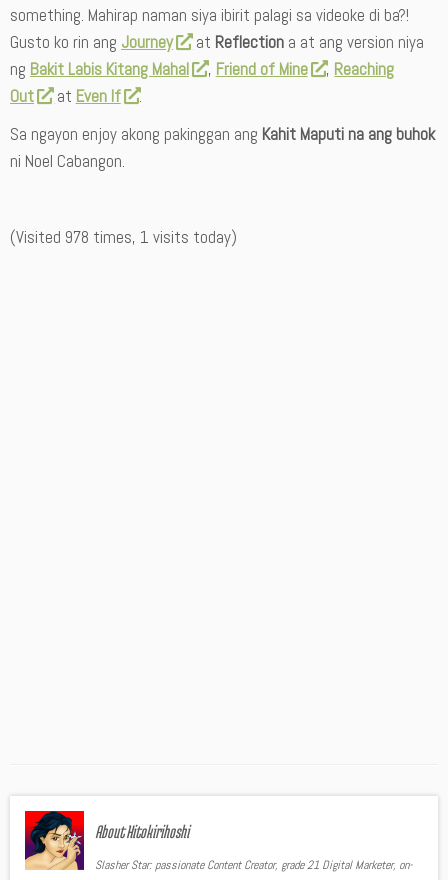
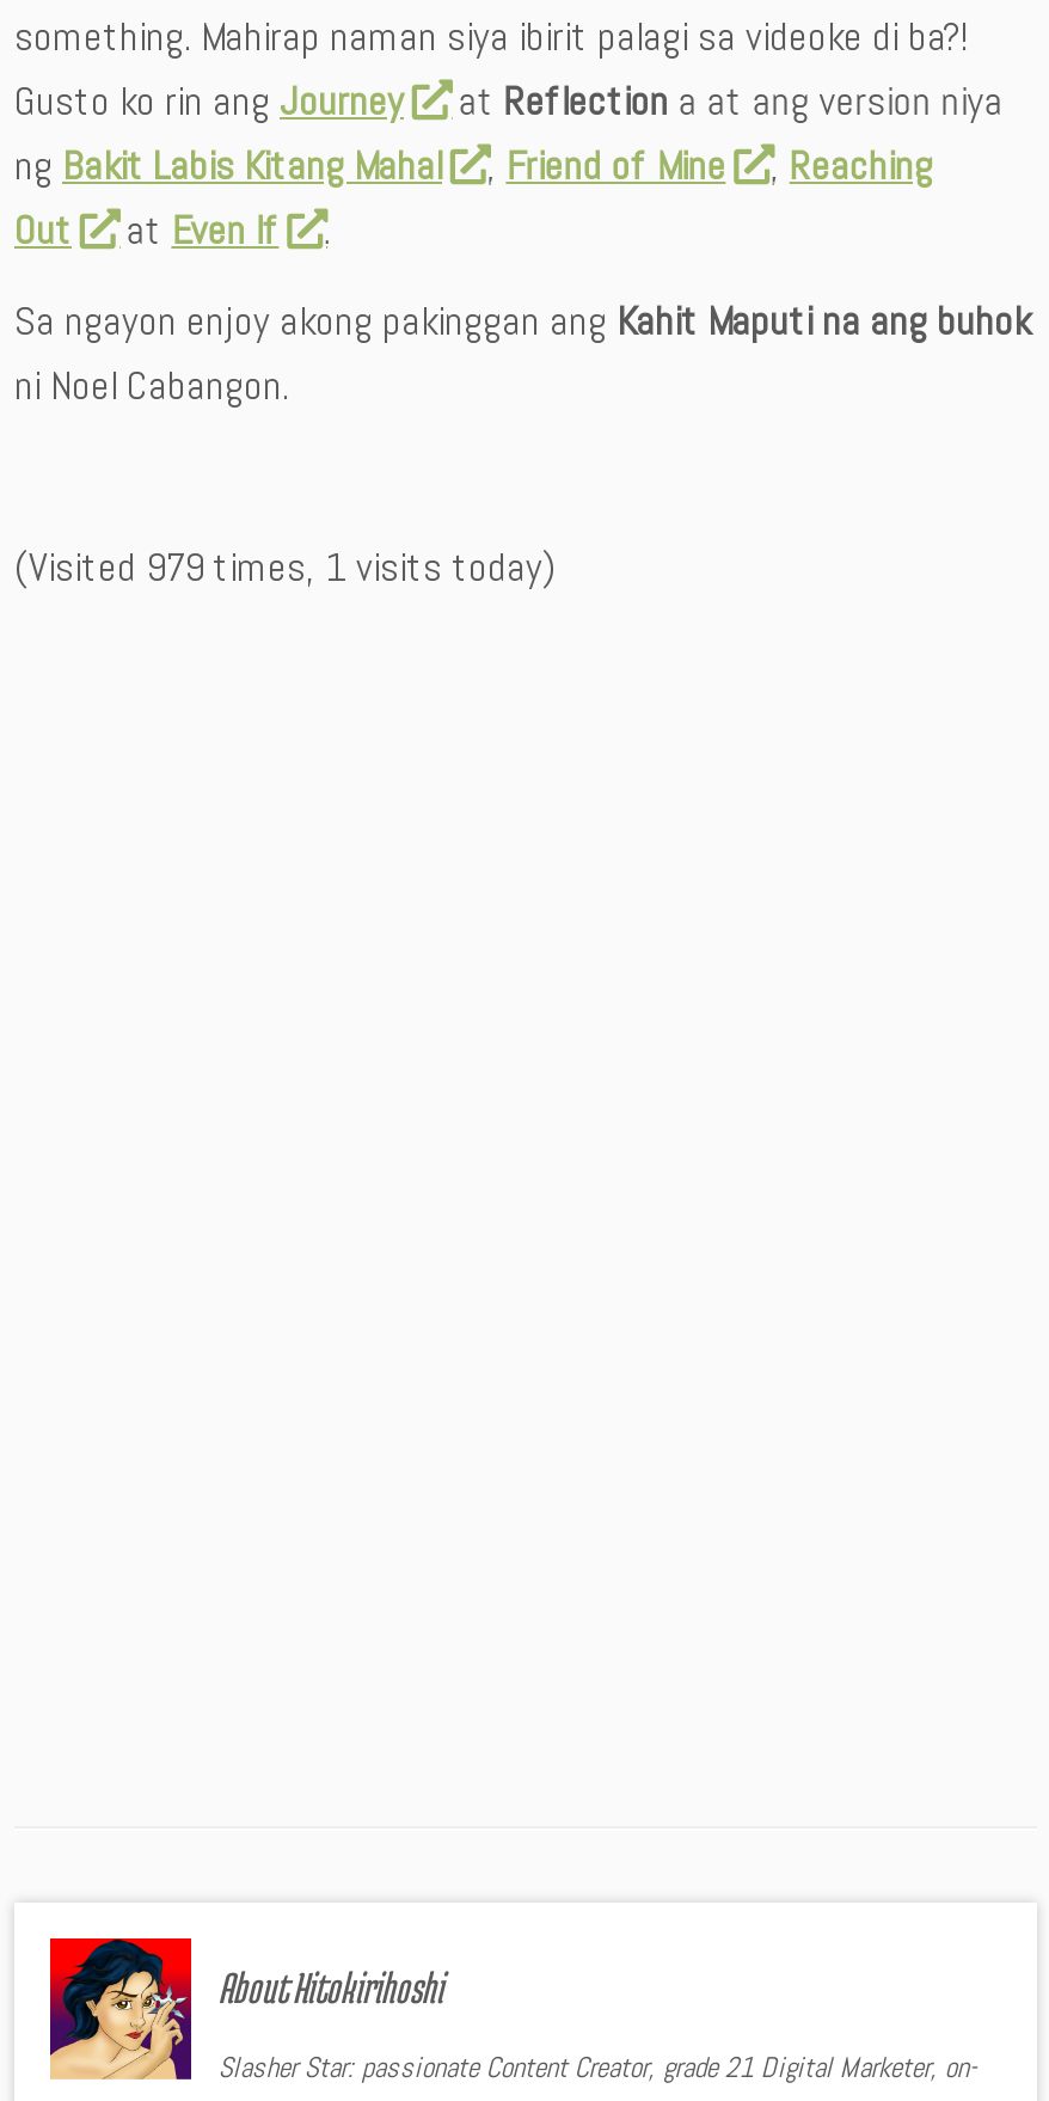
[10,226,237,248] (Visited 978 times, 1 visits today) -> [14,540,557,593] (Visited 979 times, 1 visits today)

